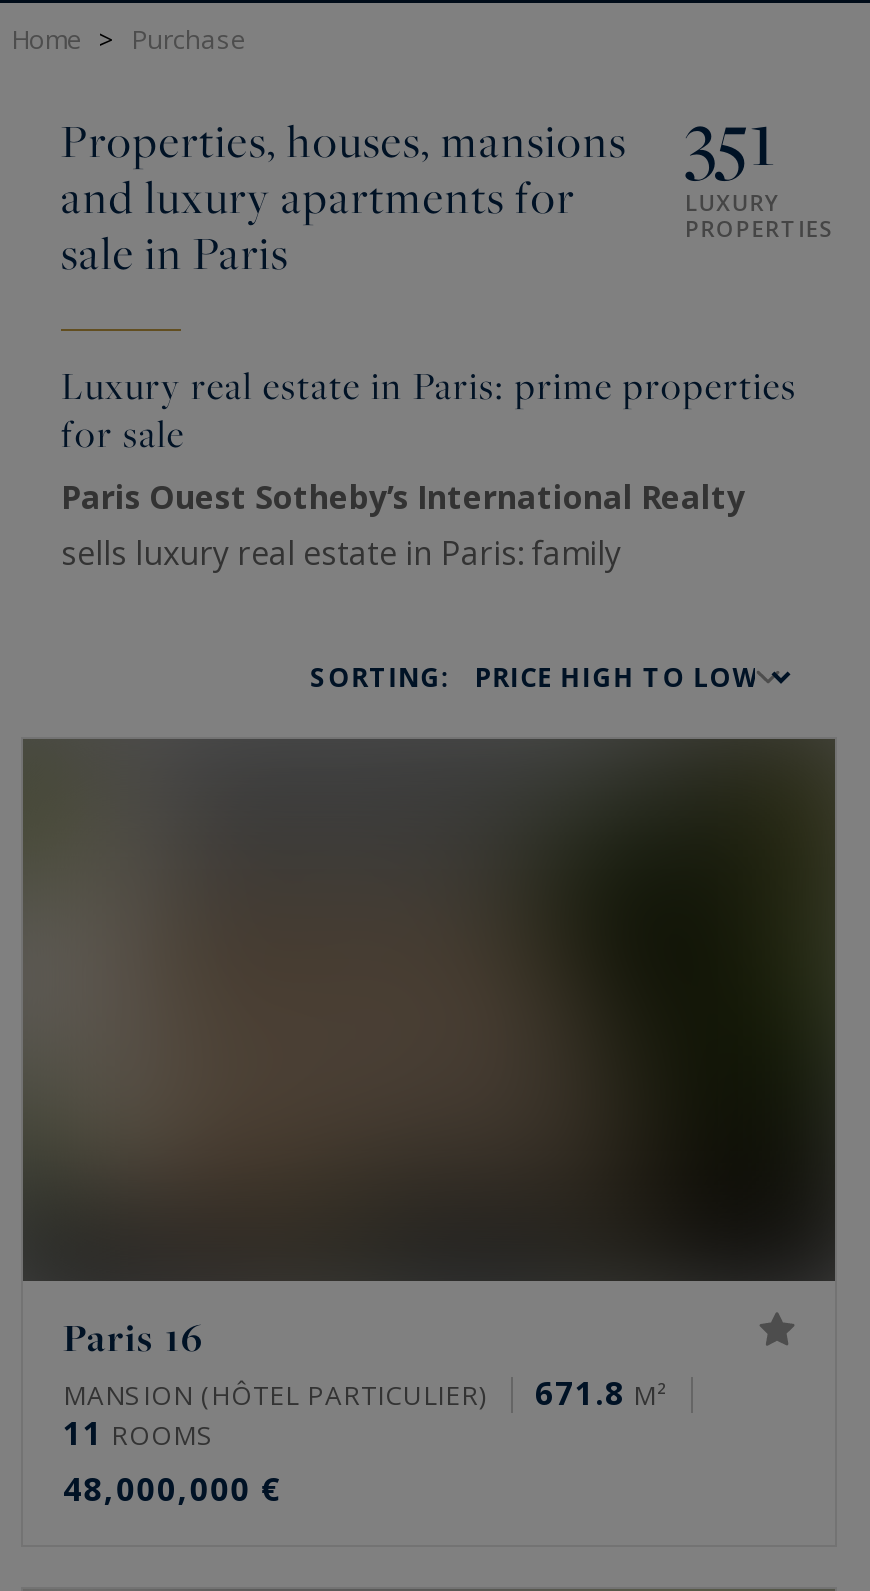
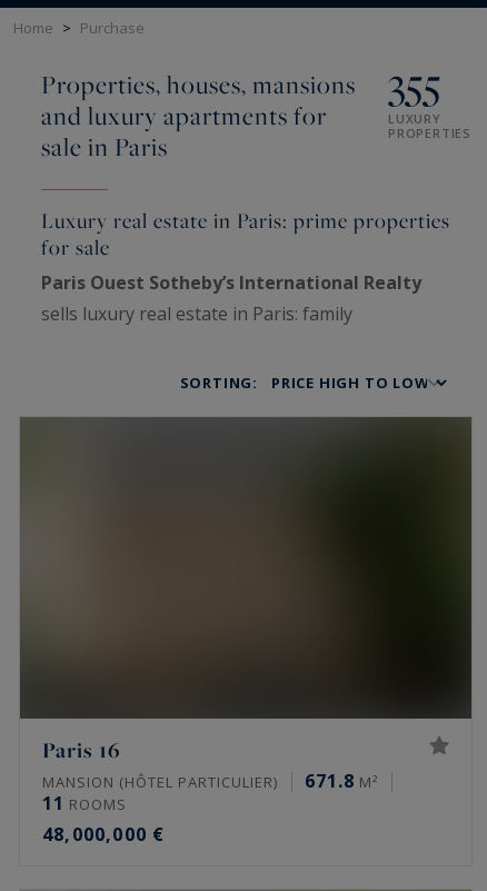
[61,87,775,187] Properties, houses, mansions 351 -> [41,55,441,110] Properties, houses, mansions 355

